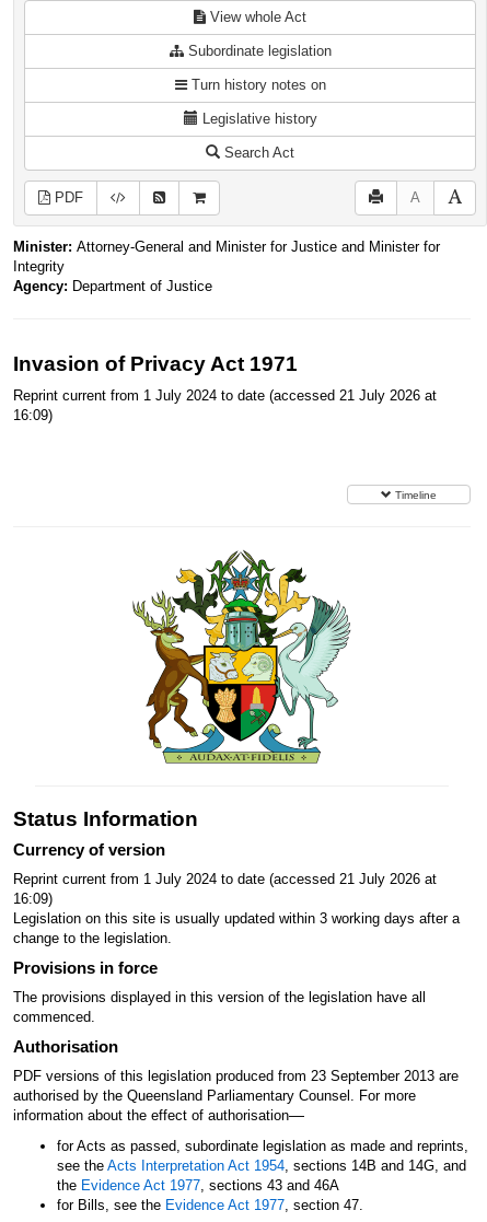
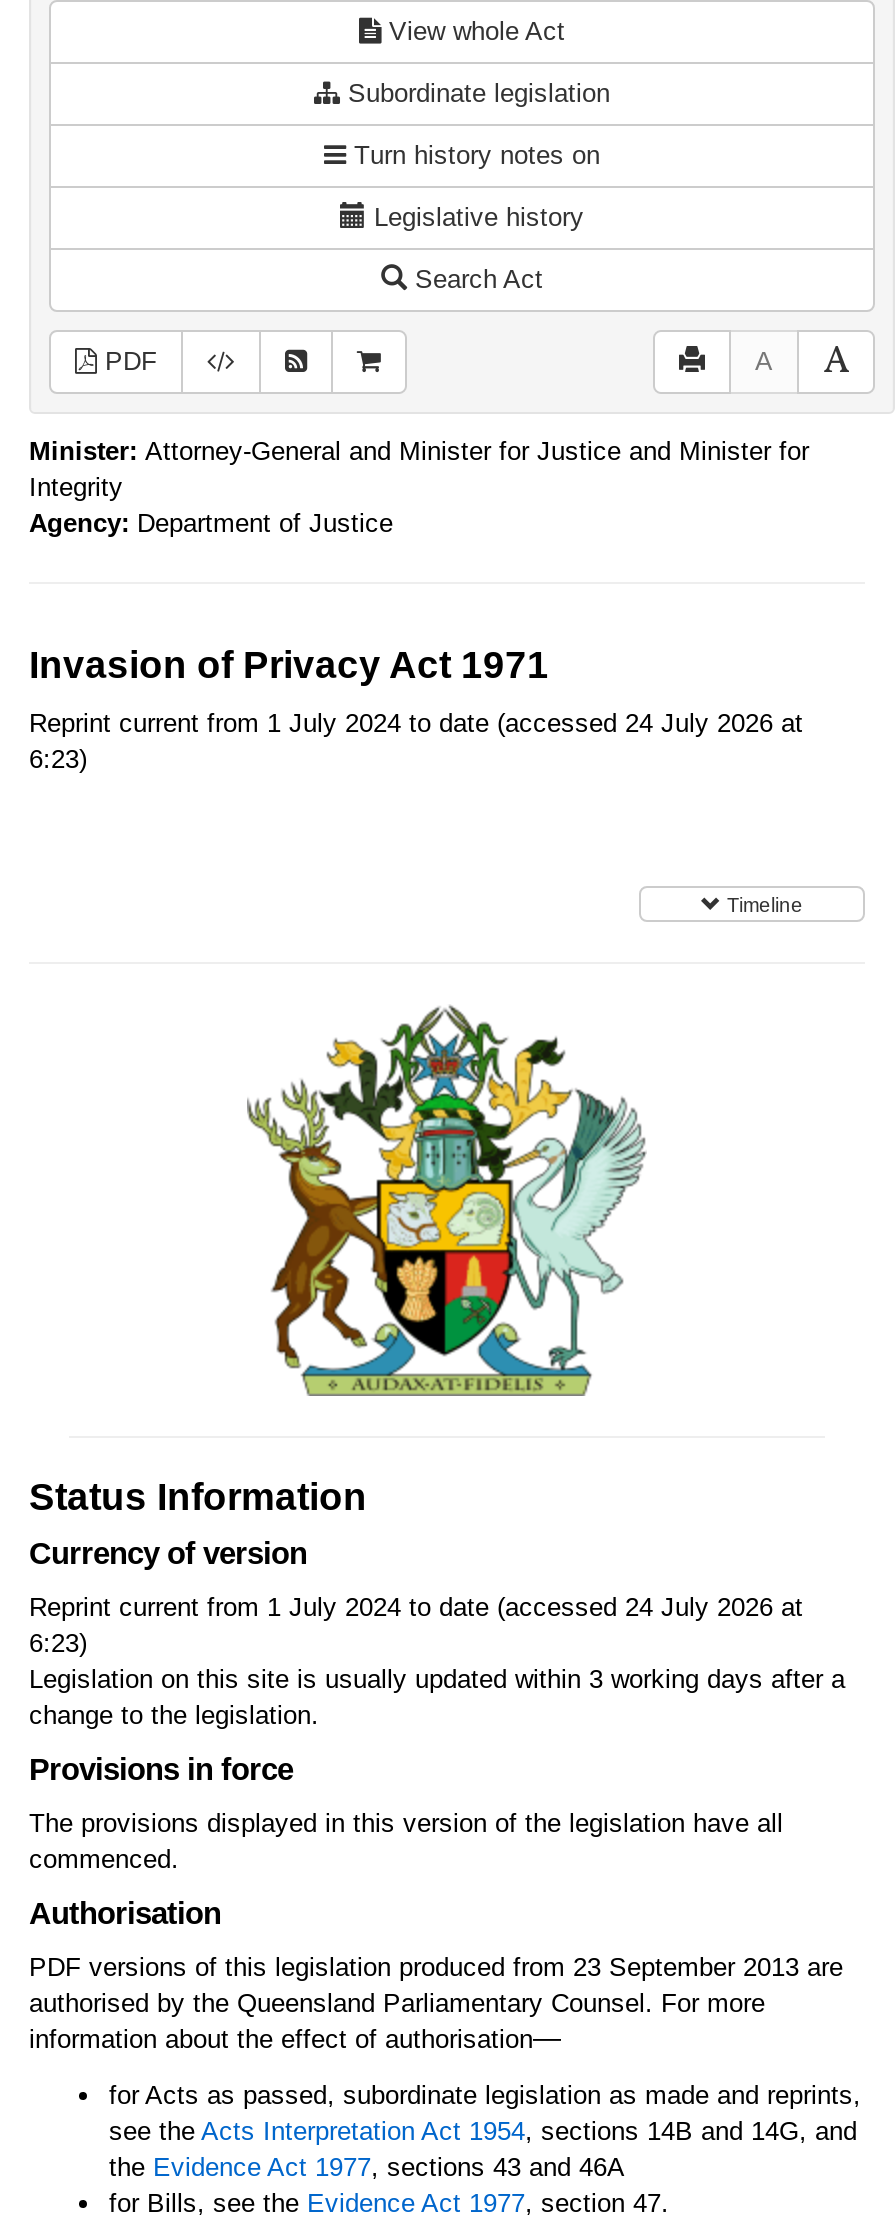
[13,387,437,404] Reprint current from 1 July 2024 to date (accessed 21 July 2026 at -> [29,708,803,738] Reprint current from 1 July 2024 to date (accessed 24 July 2026 at
[13,407,53,423] 16:09) -> [29,744,87,774] 6:23)
[13,871,437,887] Reprint current from 1 July 2024 to date (accessed 21 July 2026 at -> [29,1592,803,1622] Reprint current from 1 July 2024 to date (accessed 24 July 2026 at
[13,891,53,907] 16:09) -> [29,1628,87,1658] 6:23)

